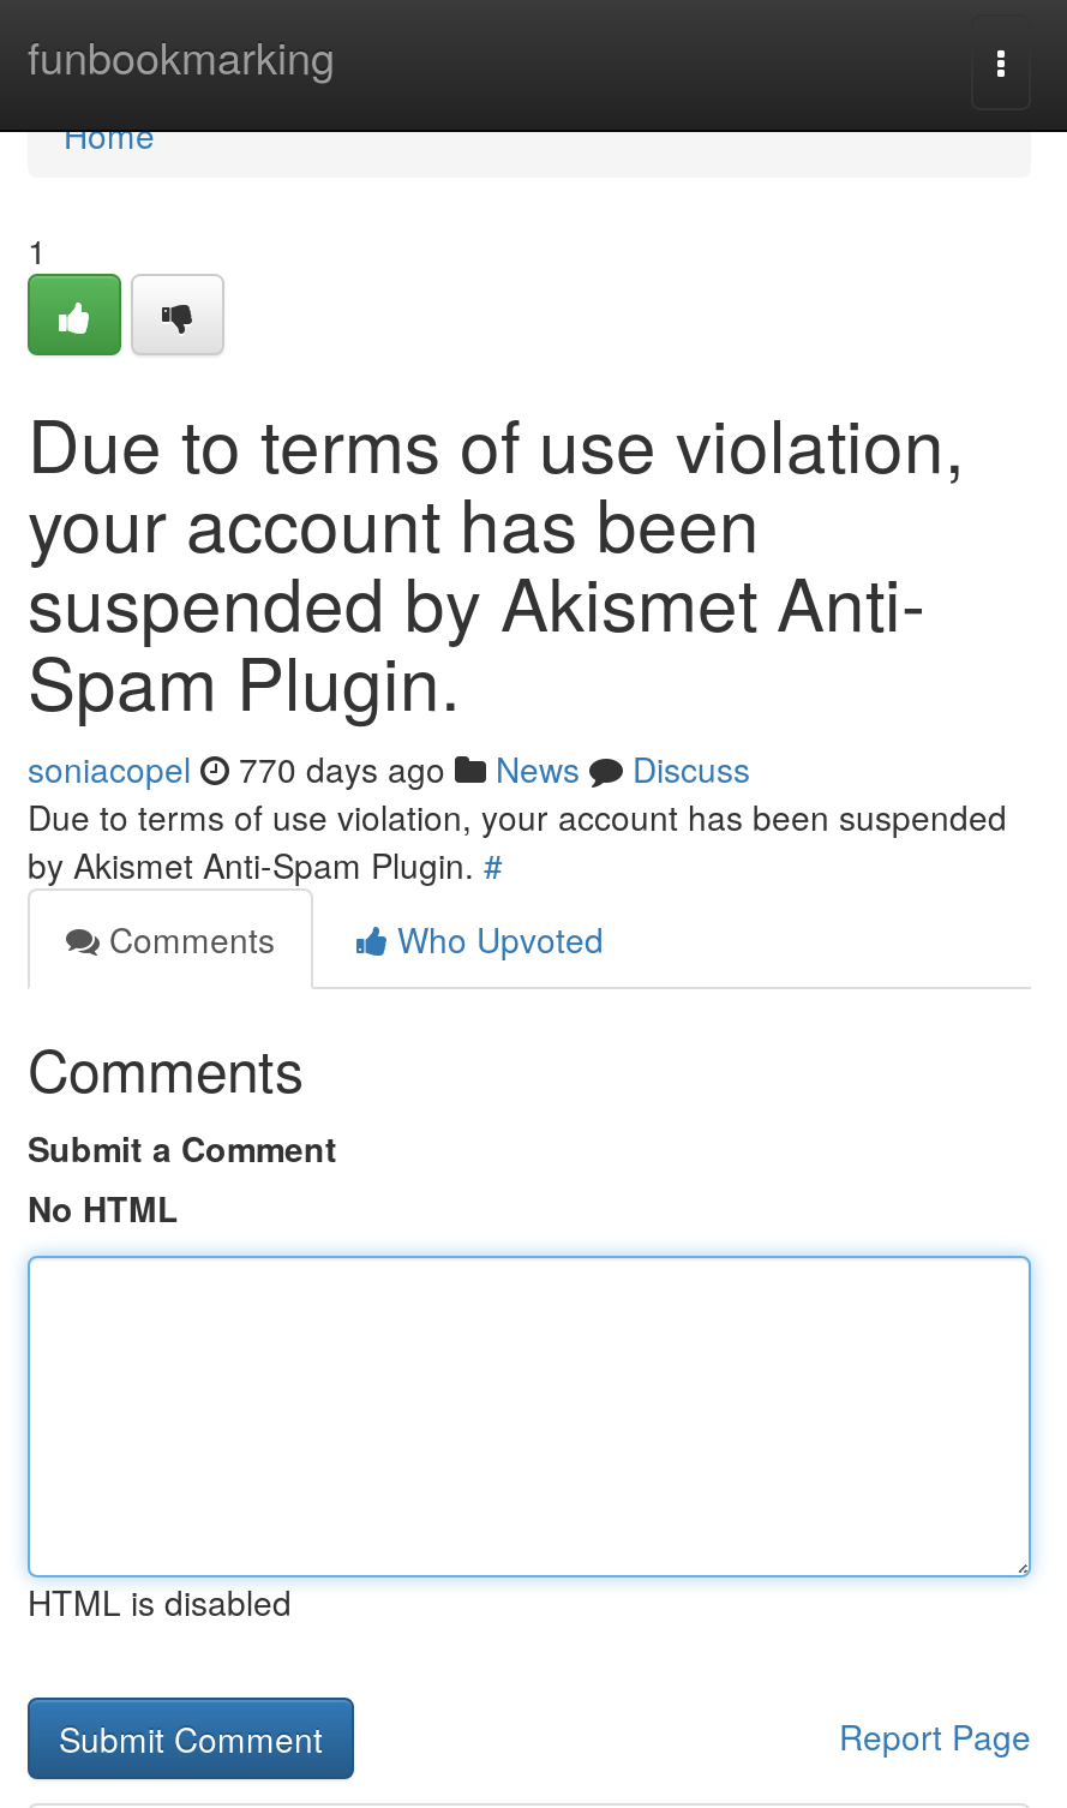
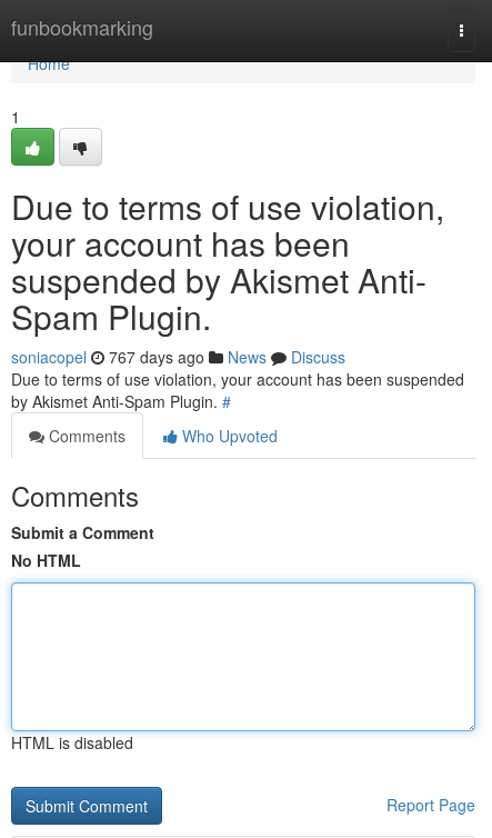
[28,744,750,792] soniacopel 770 days ago News Discuss -> [11,346,345,368] soniacopel 767 days ago News Discuss

